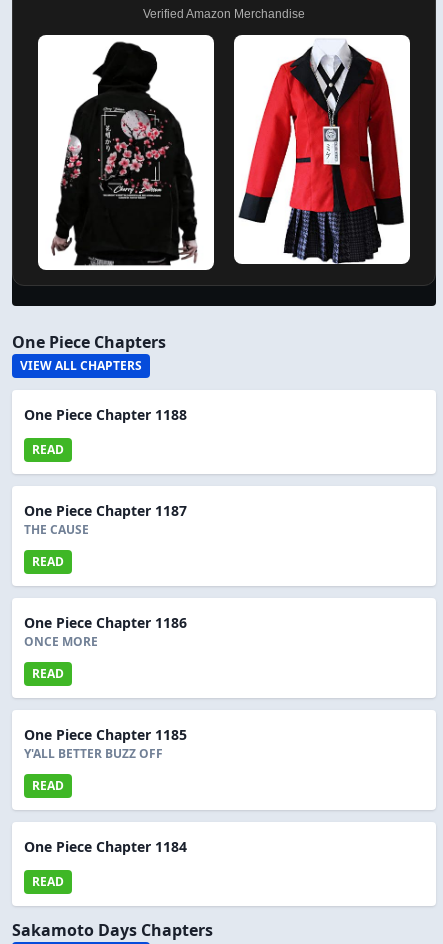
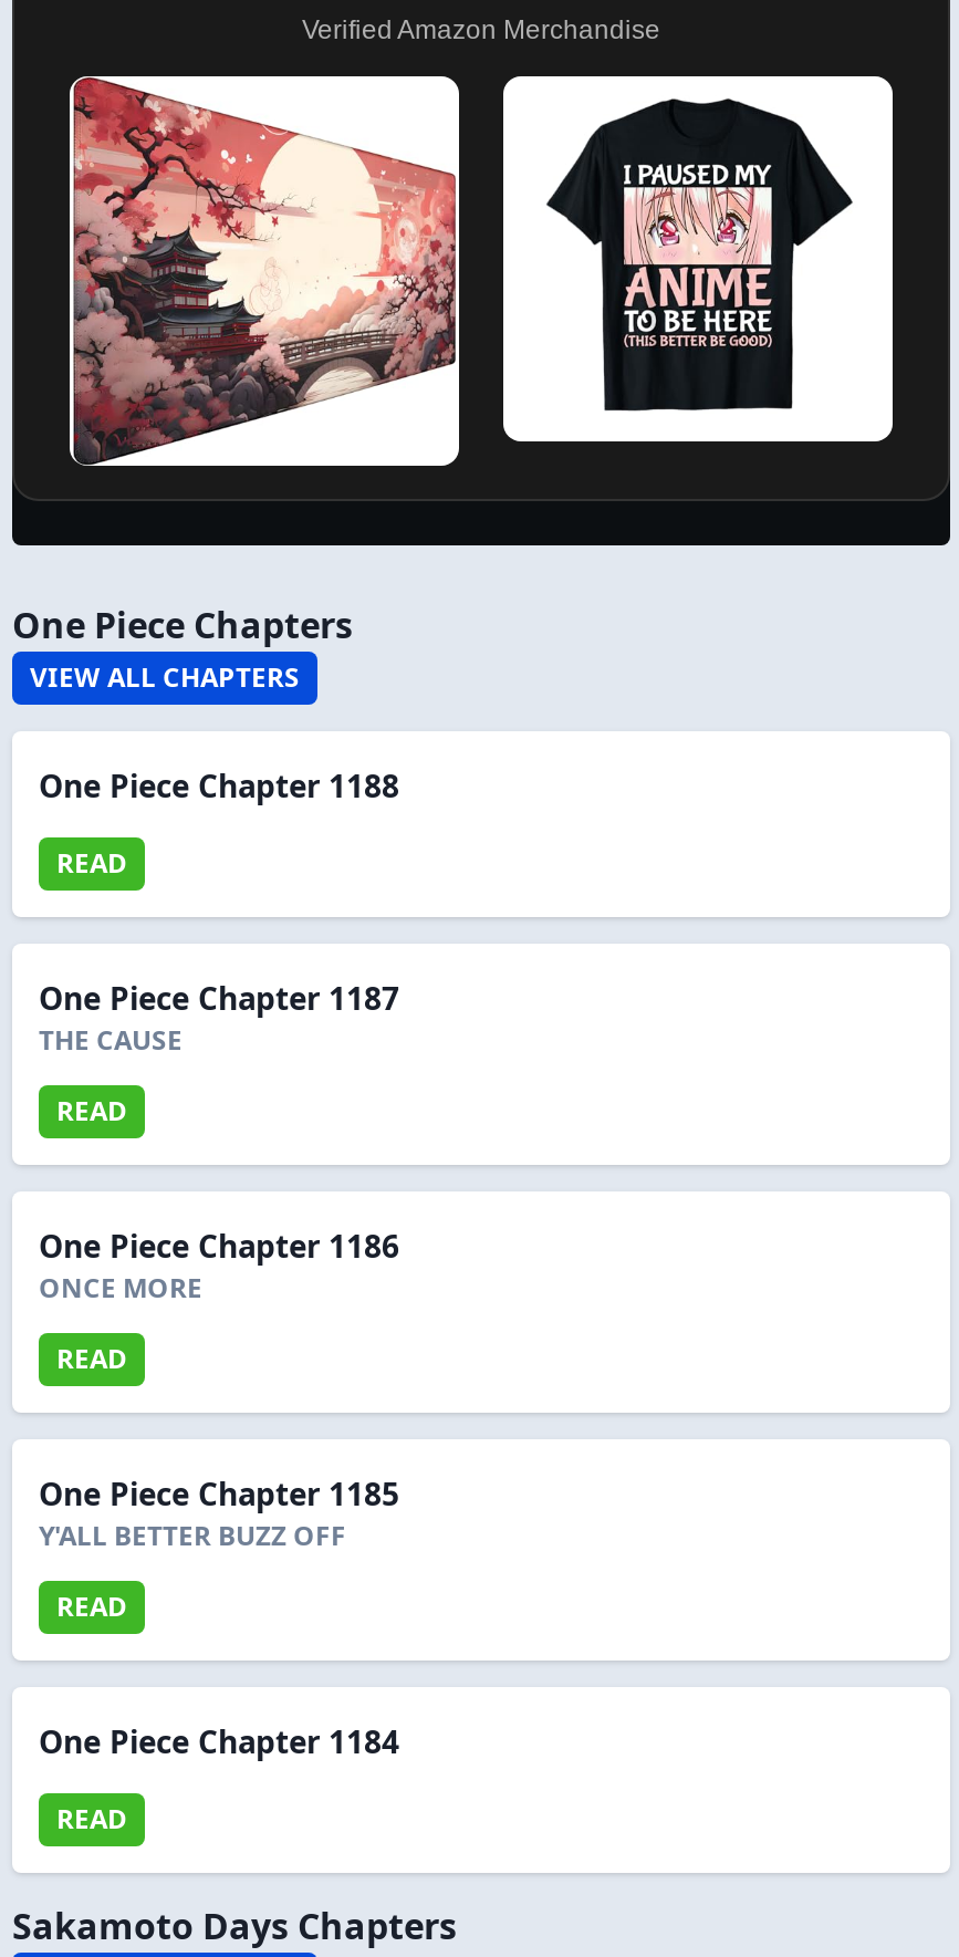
[39,34,214,270] [image] -> [72,74,459,466] [image]
[233,41,411,265] [image] -> [503,94,893,452] [image]

